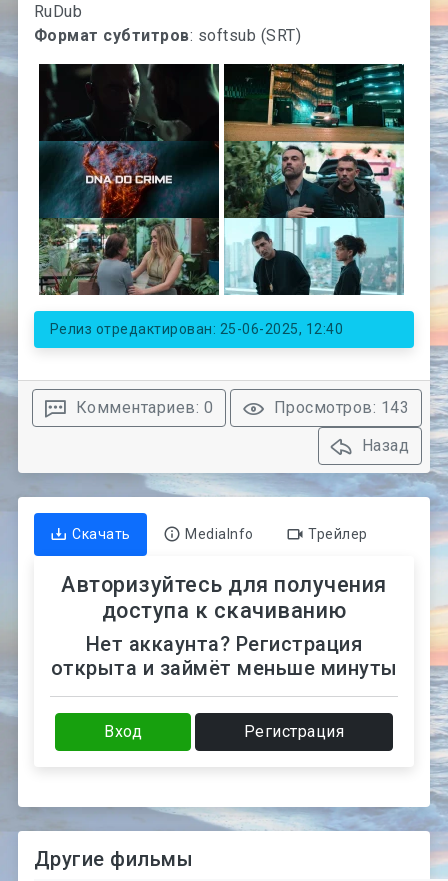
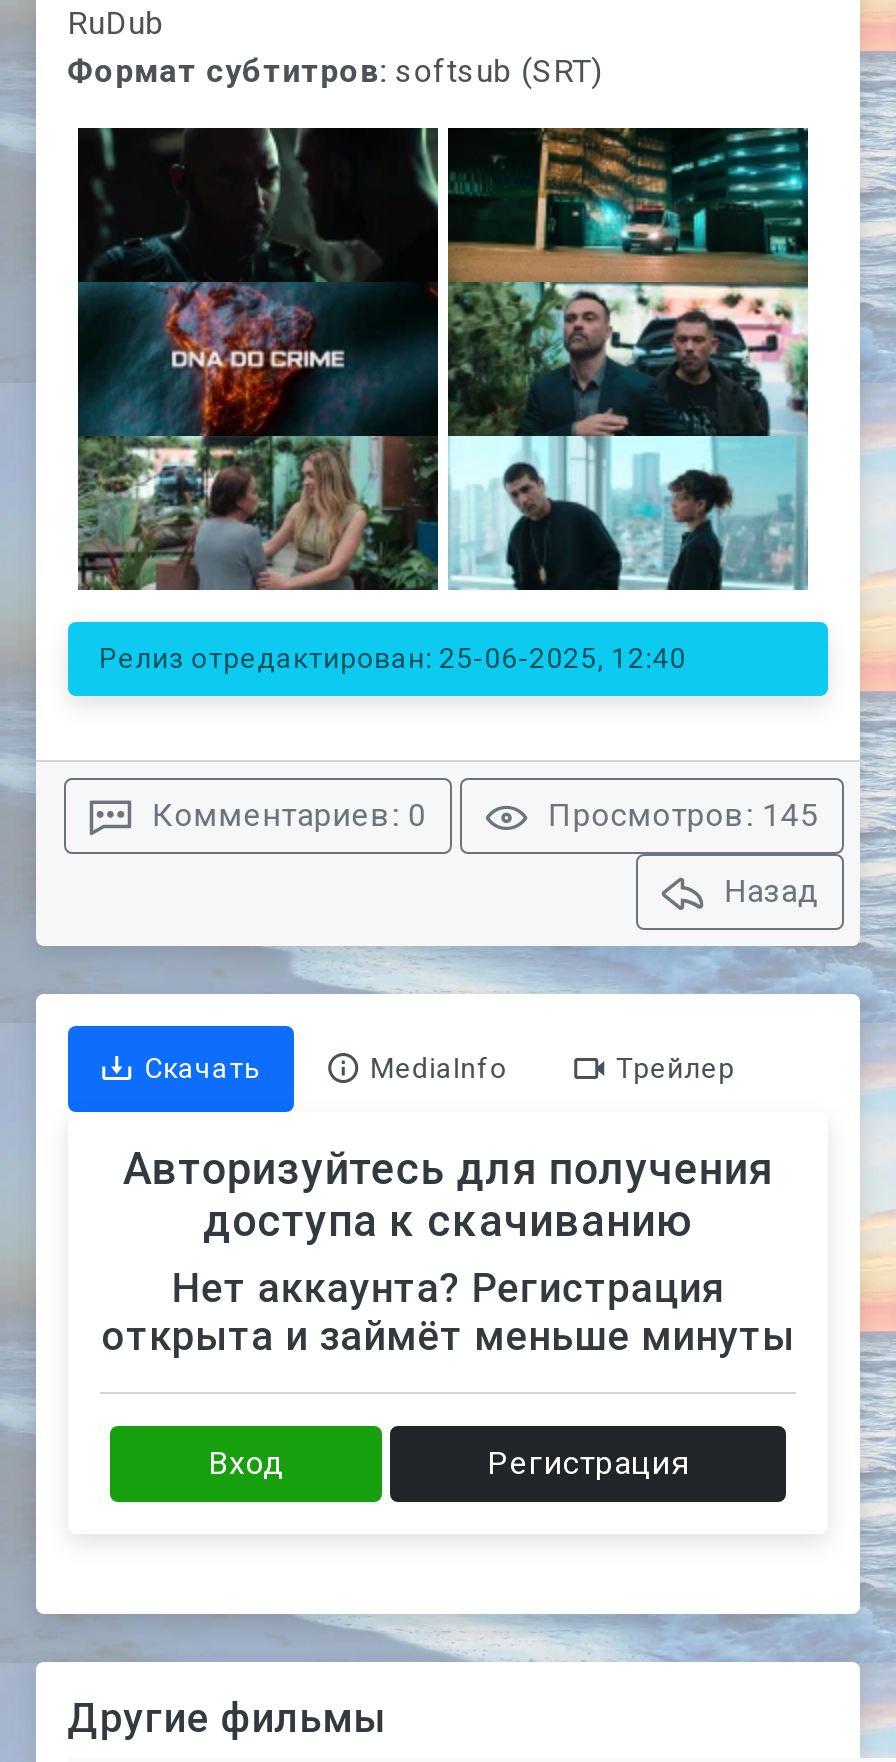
[269,398,409,417] Просмотров: 143 -> [539,796,819,834] Просмотров: 145

